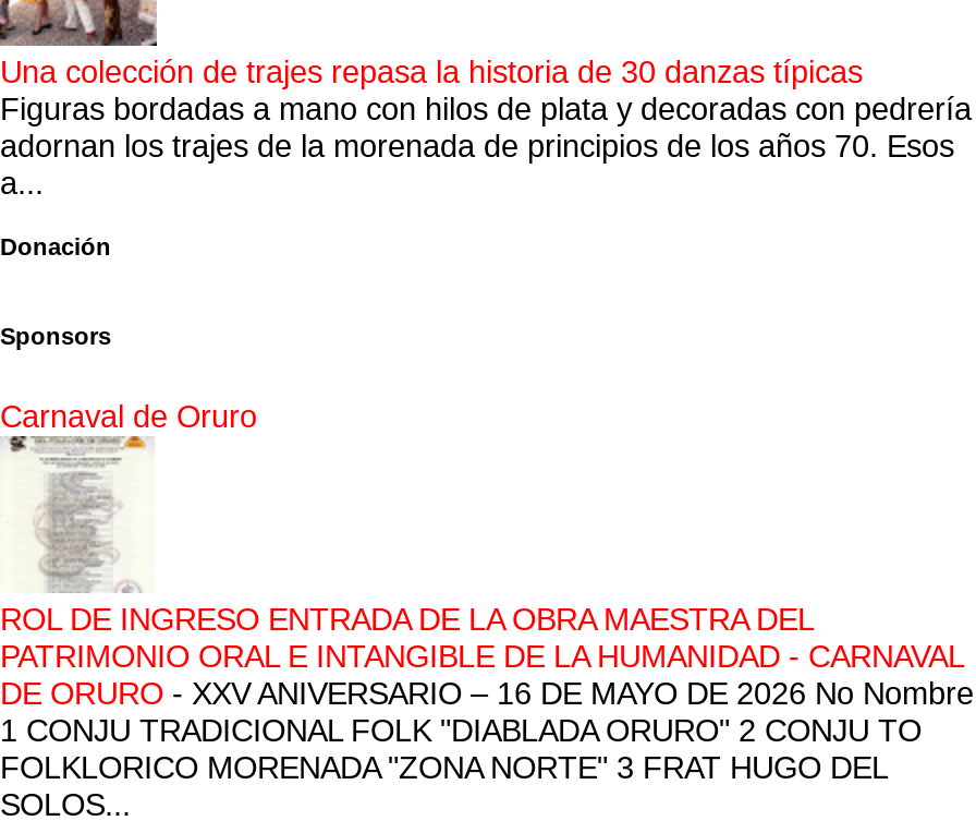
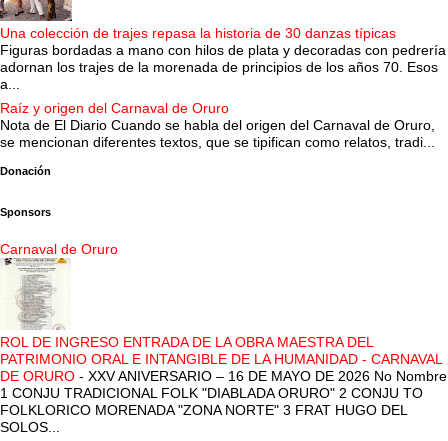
none -> [0,100,435,150] Raíz y origen del Carnaval de Oruro | Nota de El Diario Cuando se habla del origen del Carnaval de Oruro, | se mencionan diferentes textos, que se tipifican como relatos, tradi...

